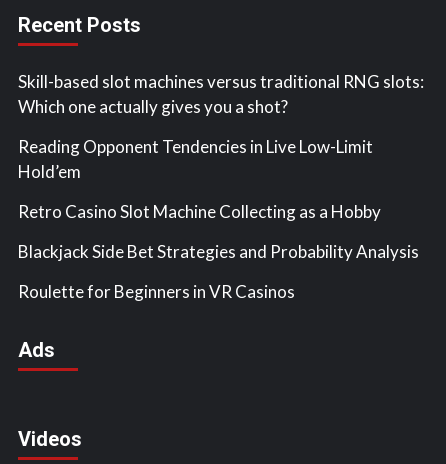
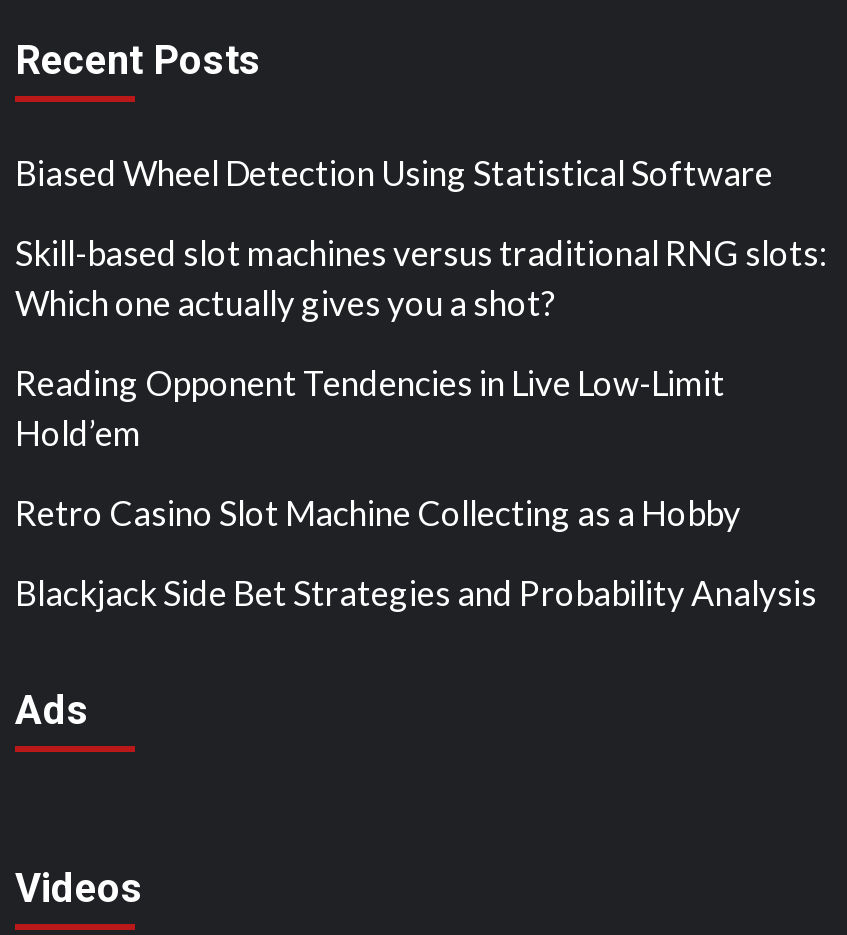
none -> [15,152,773,194] Biased Wheel Detection Using Statistical Software
moved [18,71,424,262] -> [15,232,827,614]: Skill-based slot machines versus traditional RNG slots: | Which one actually gives you a shot? | Reading Opponent Tendencies in Live Low-Limit | Hold’em | Retro Casino Slot Machine Collecting as a Hobby | Blackjack Side Bet Strategies and Probability Analysis
[18,281,295,302] Roulette for Beginners in VR Casinos -> none

